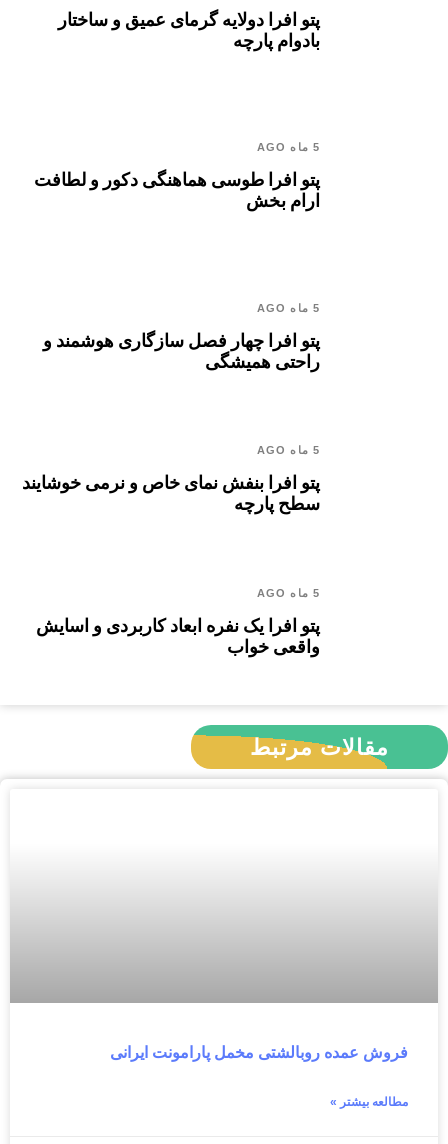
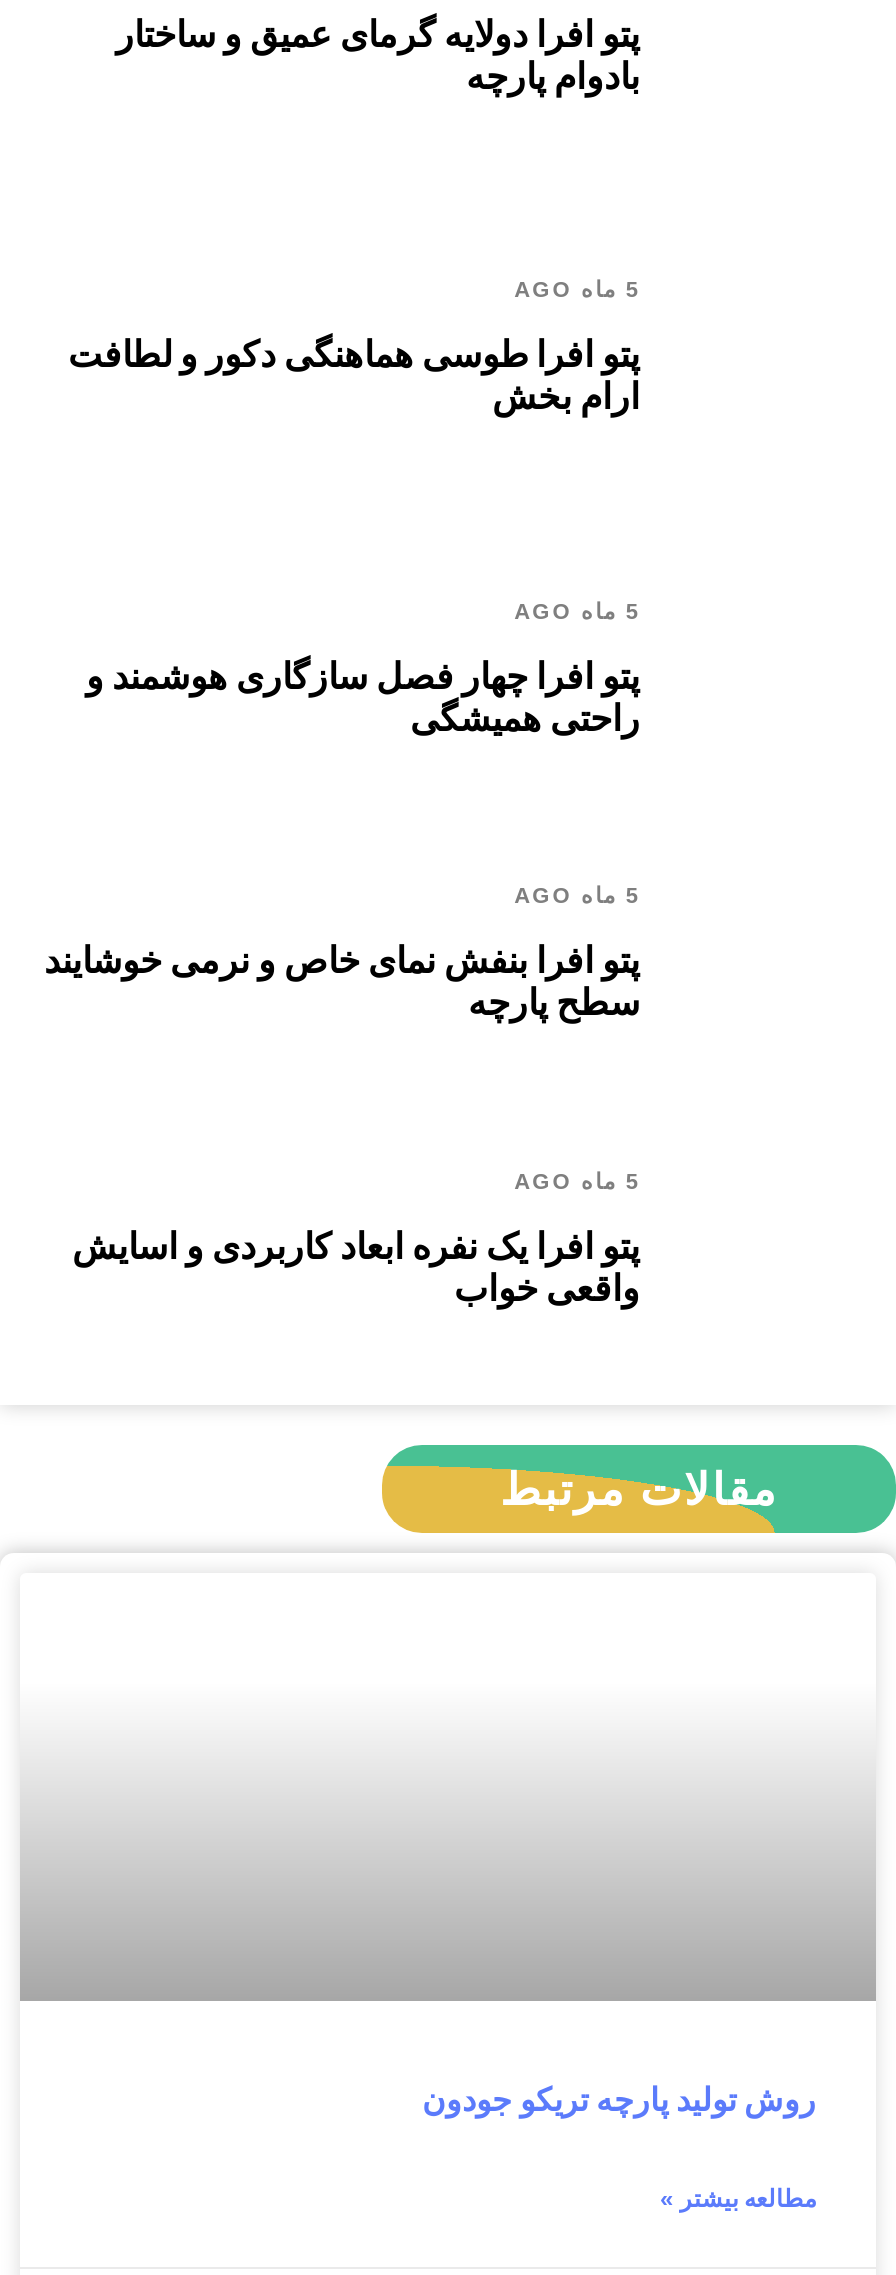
[110,1043,408,1062] فروش عمده روبالشتی مخمل پارامونت ایرانی -> [422,2081,816,2119] روش تولید پارچه تریکو جودون

